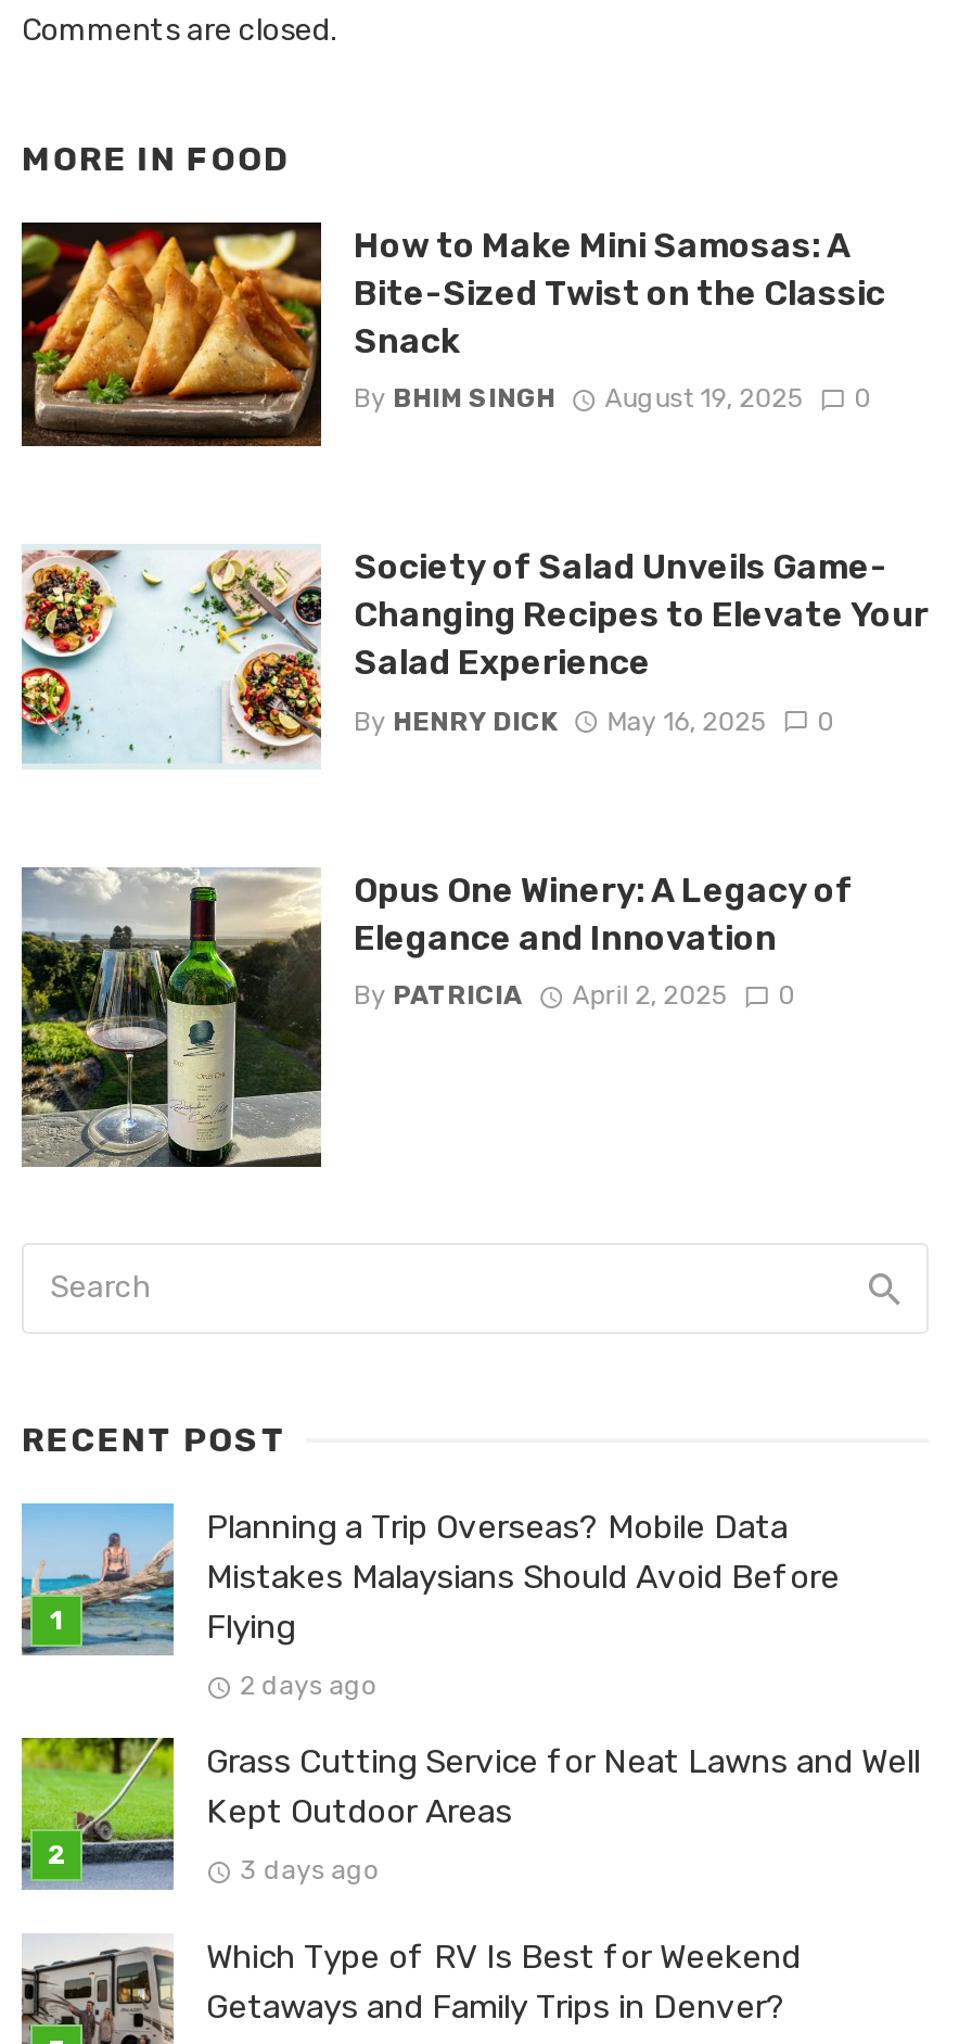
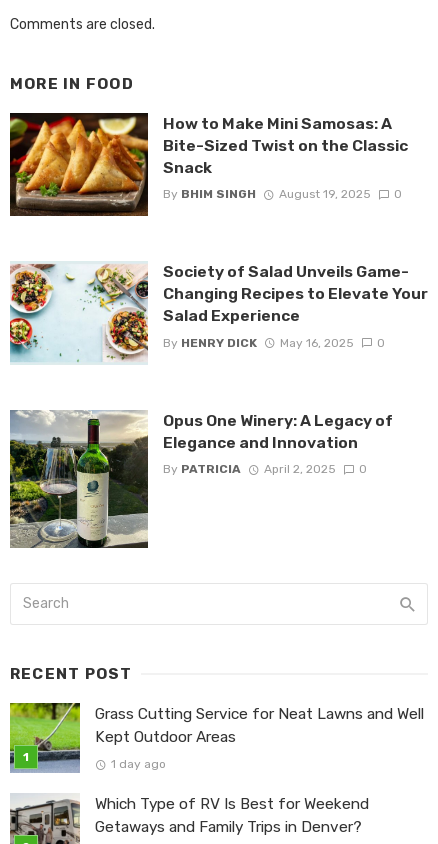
[20,1501,840,1701] [image] | Planning a Trip Overseas? Mobile Data | Mistakes Malaysians Should Avoid Before | Flying | 2 days ago -> none
[240,1855,379,1886] 3 days ago -> [111,757,166,771] 1 day ago

